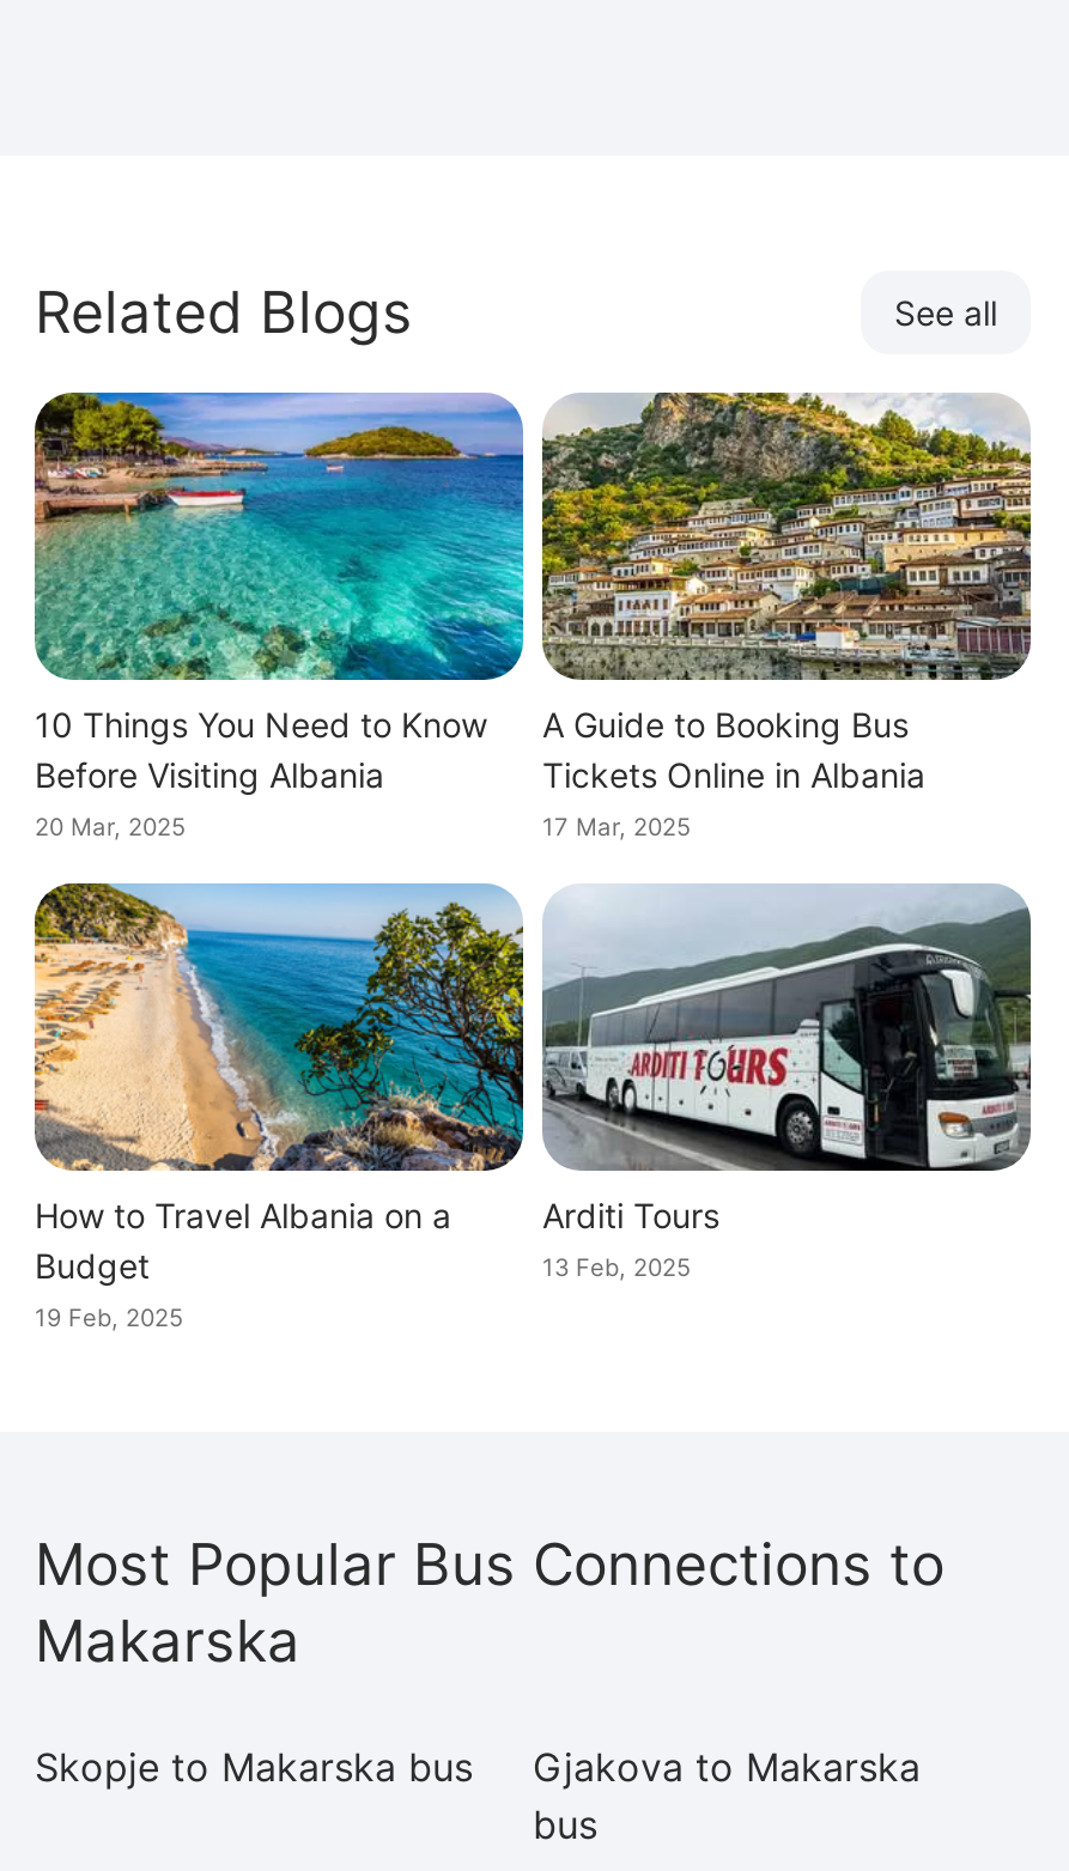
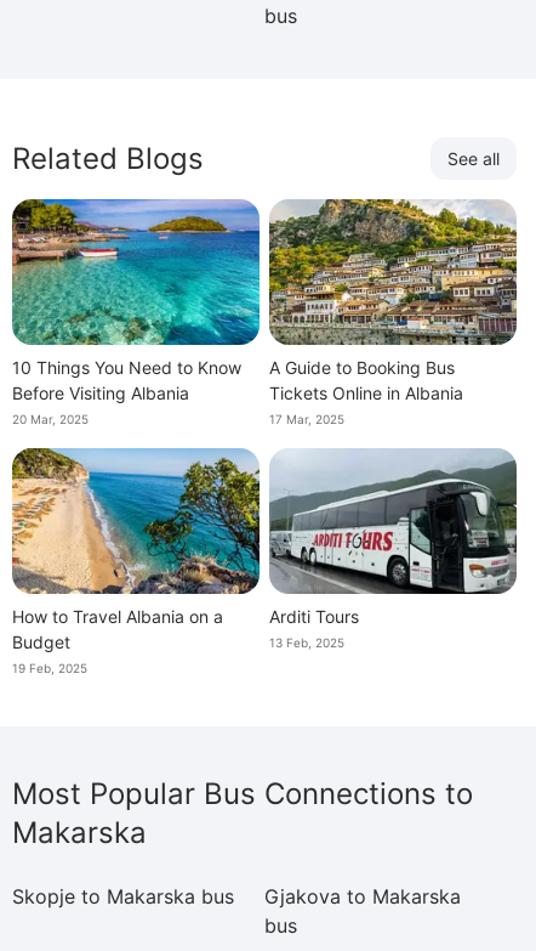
none -> [264,4,297,28] bus

